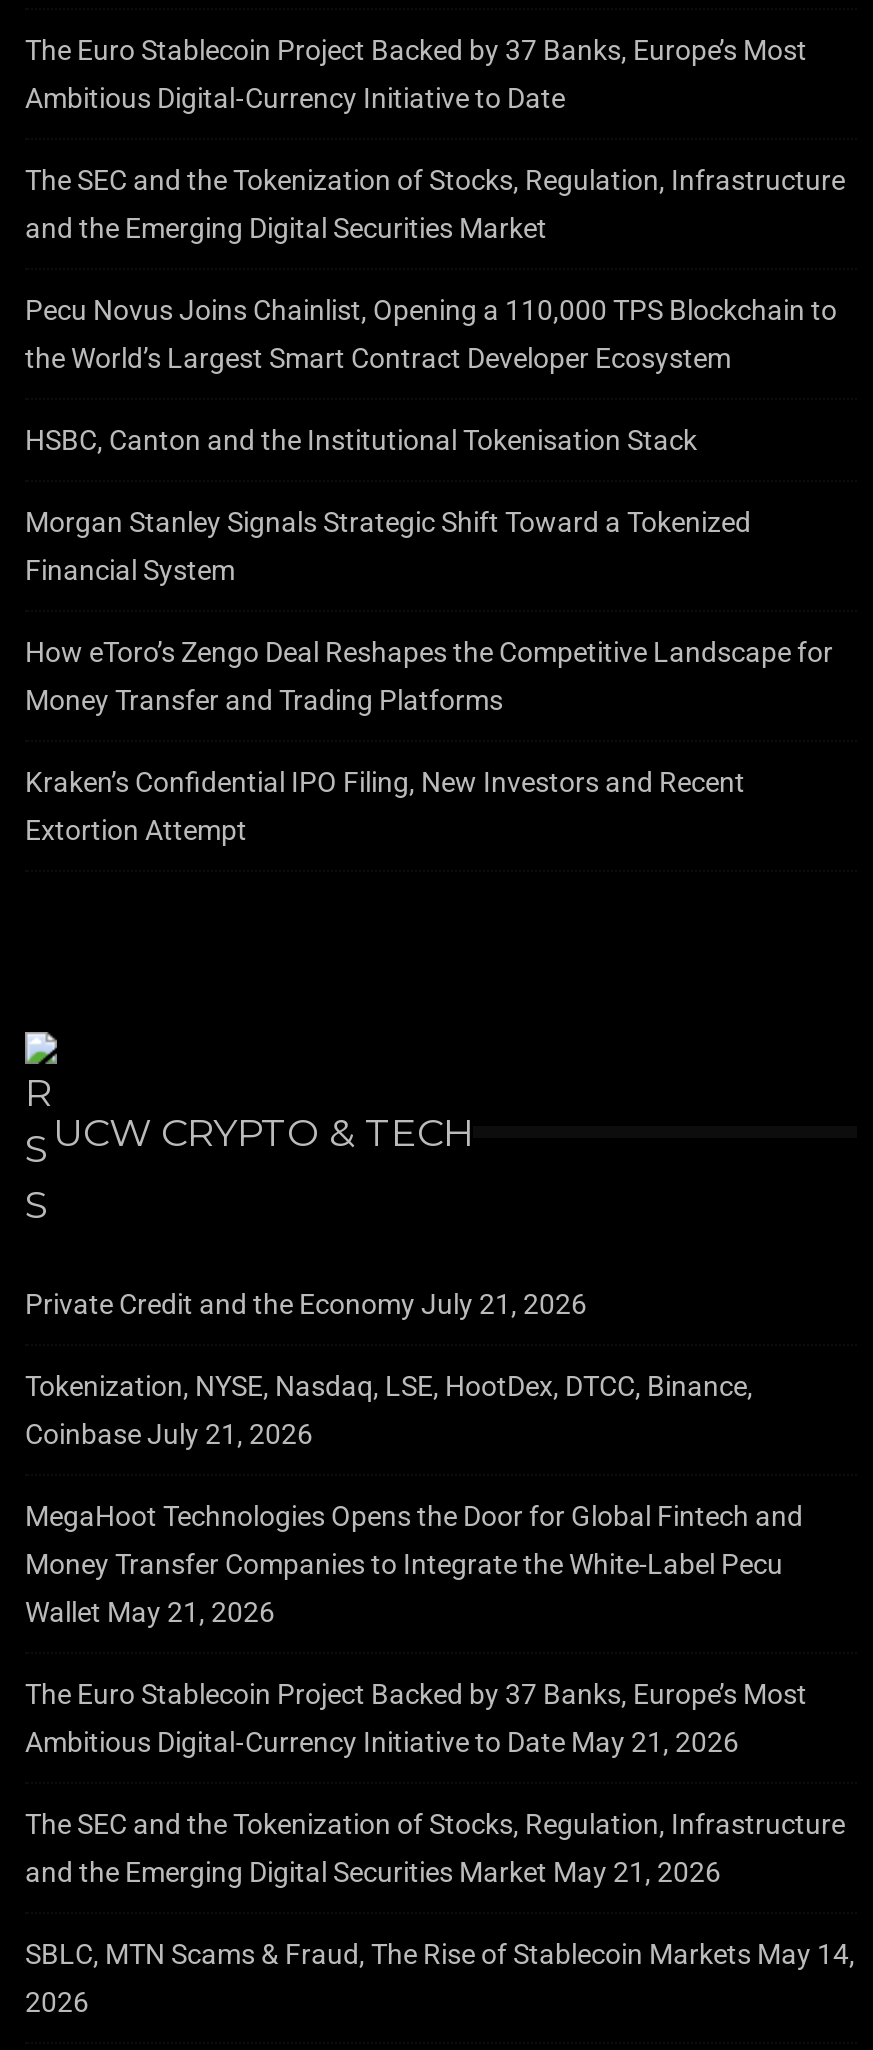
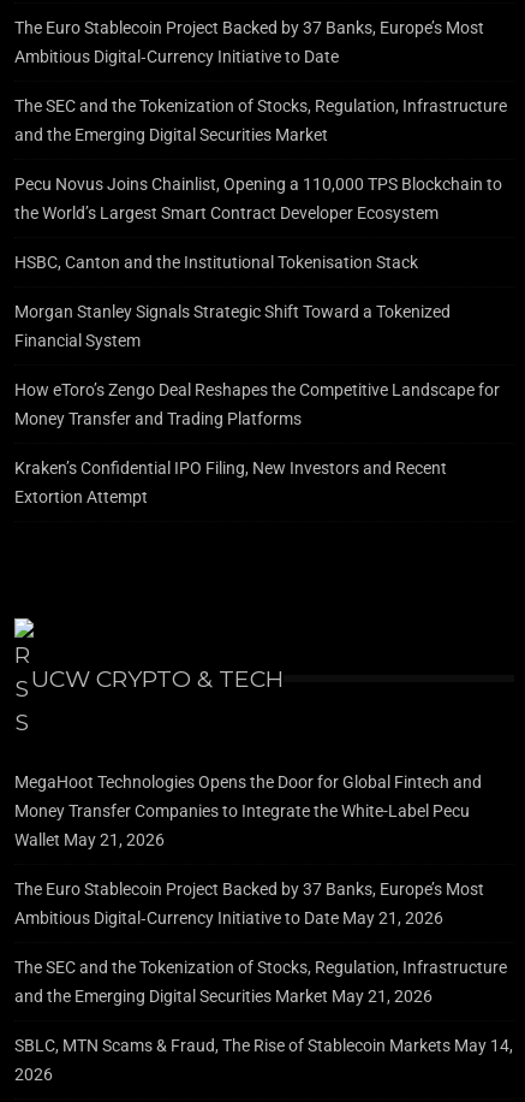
[25,1288,753,1450] Private Credit and the Economy July 21, 2026 | Tokenization, NYSE, Nasdaq, LSE, HootDex, DTCC, Binance, | Coinbase July 21, 2026 -> none

